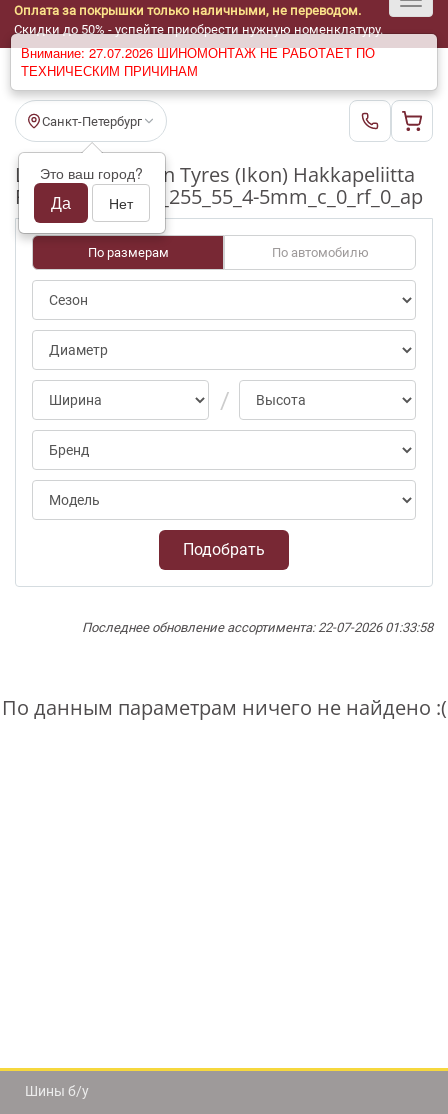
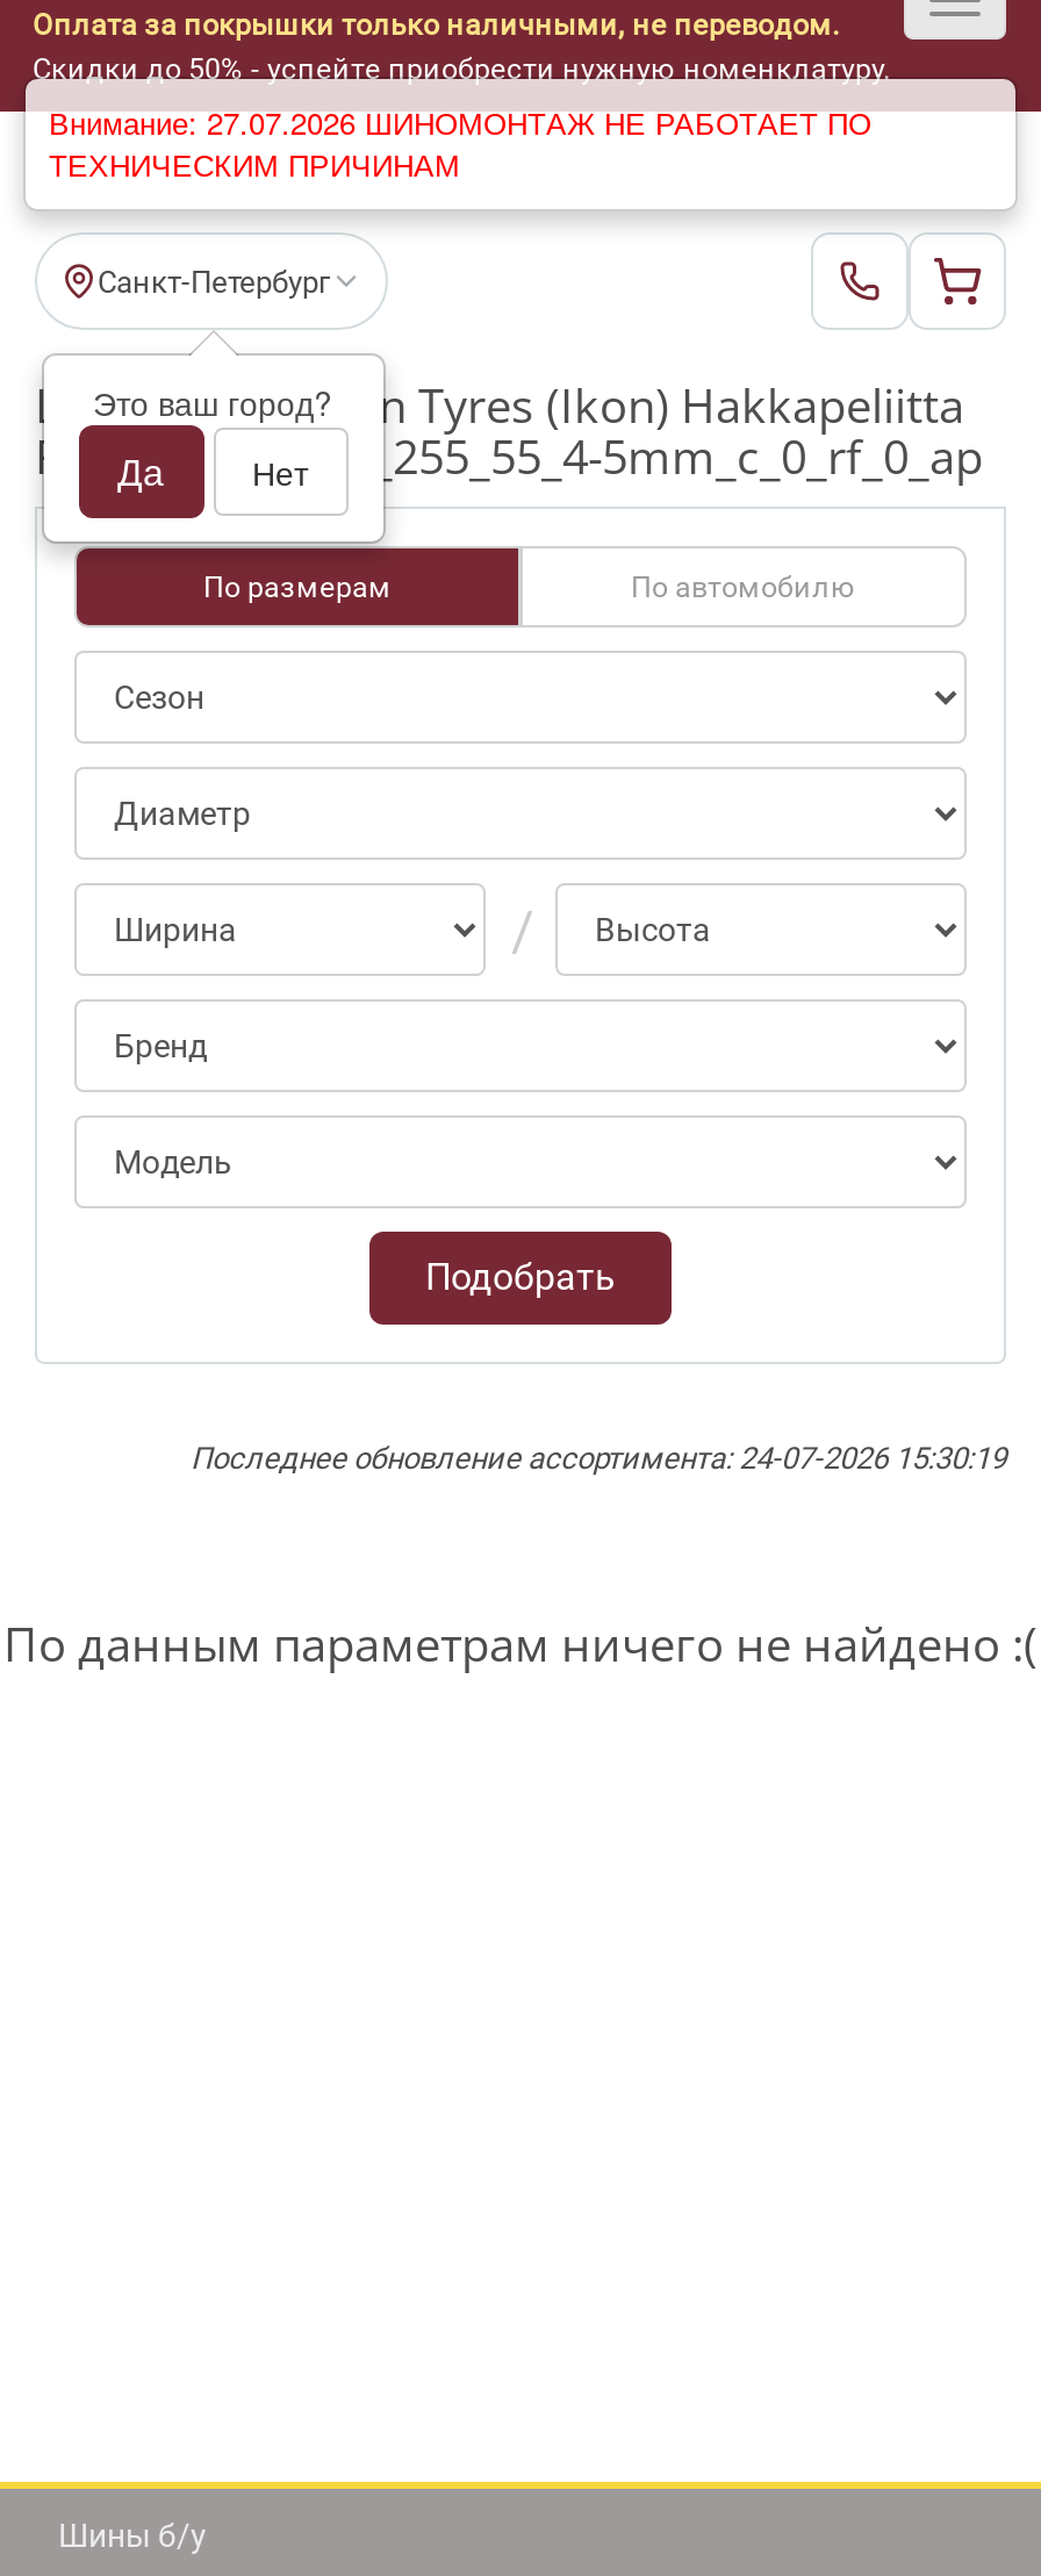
[82,620,433,635] Последнее обновление ассортимента: 22-07-2026 01:33:58 -> [191,1441,1006,1476] Последнее обновление ассортимента: 24-07-2026 15:30:19

